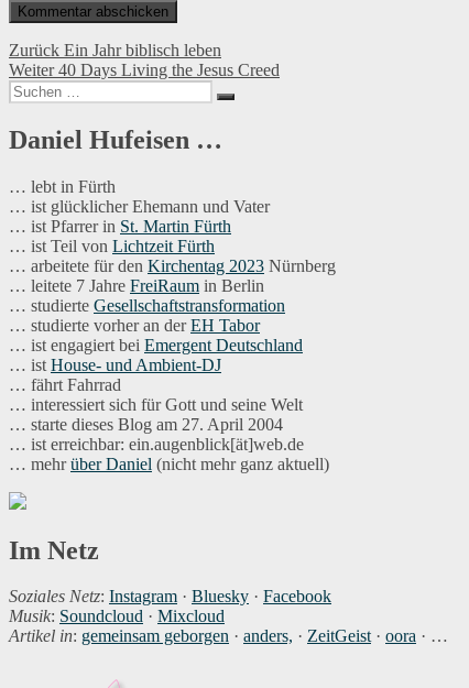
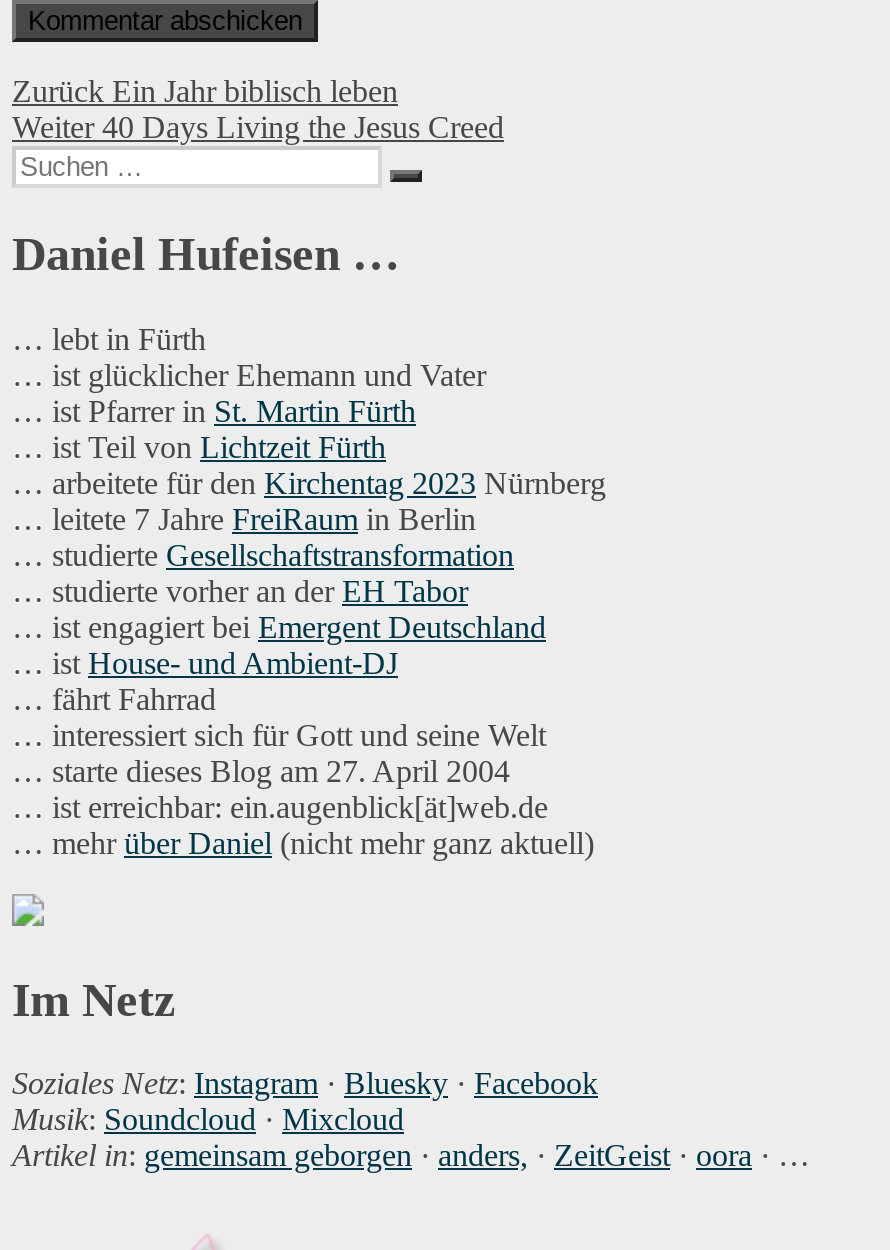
[8,79,51,98] Suche -> [10,144,104,178] Suchen

